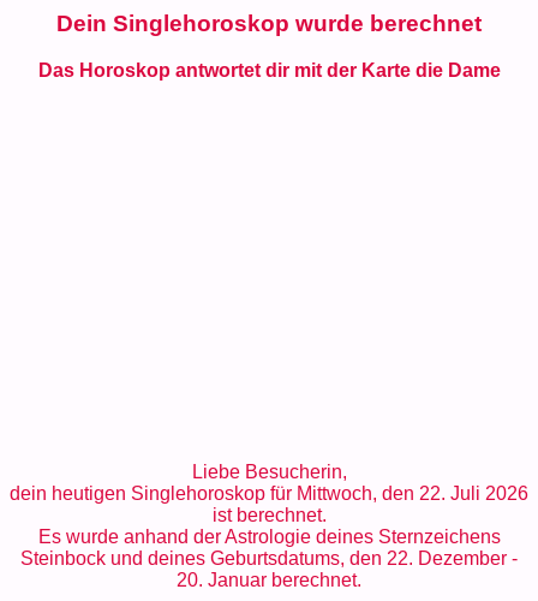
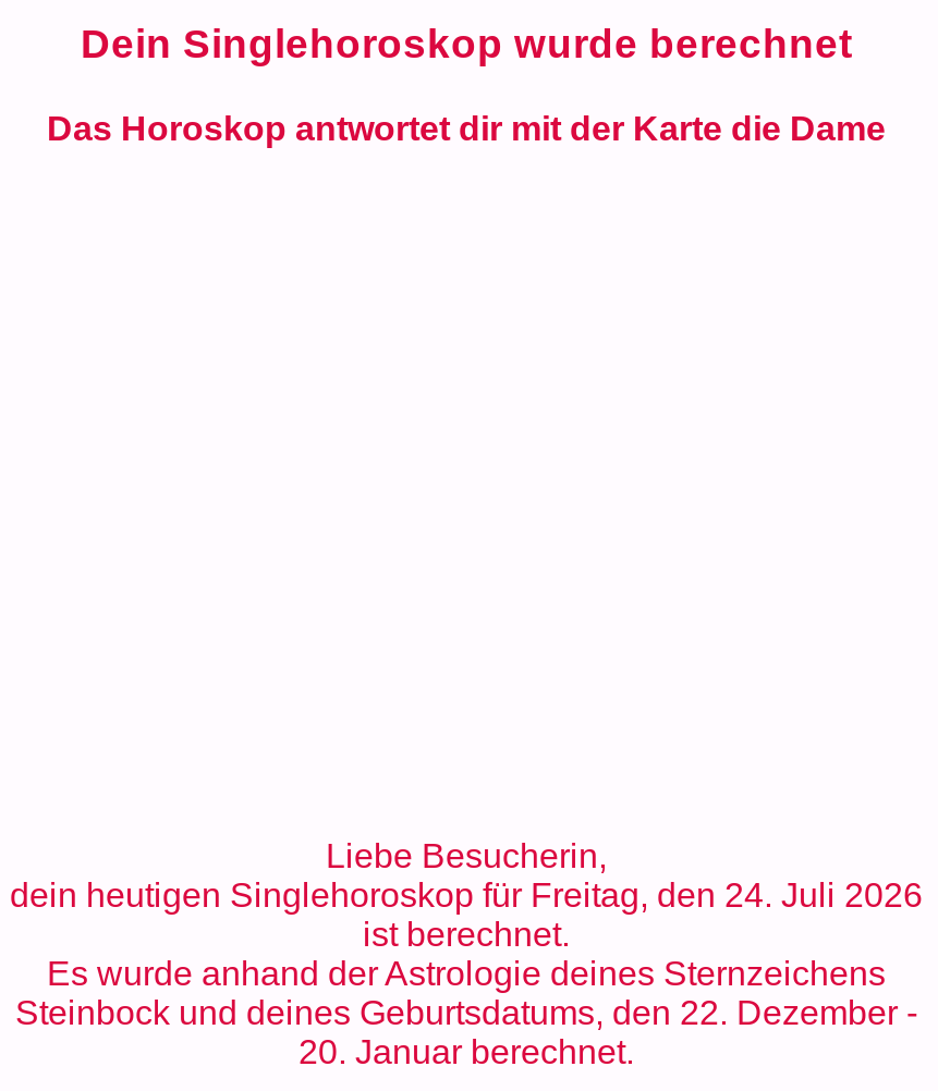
[10,483,528,503] dein heutigen Singlehoroskop für Mittwoch, den 22. Juli 2026 -> [10,875,923,912] dein heutigen Singlehoroskop für Freitag, den 24. Juli 2026

